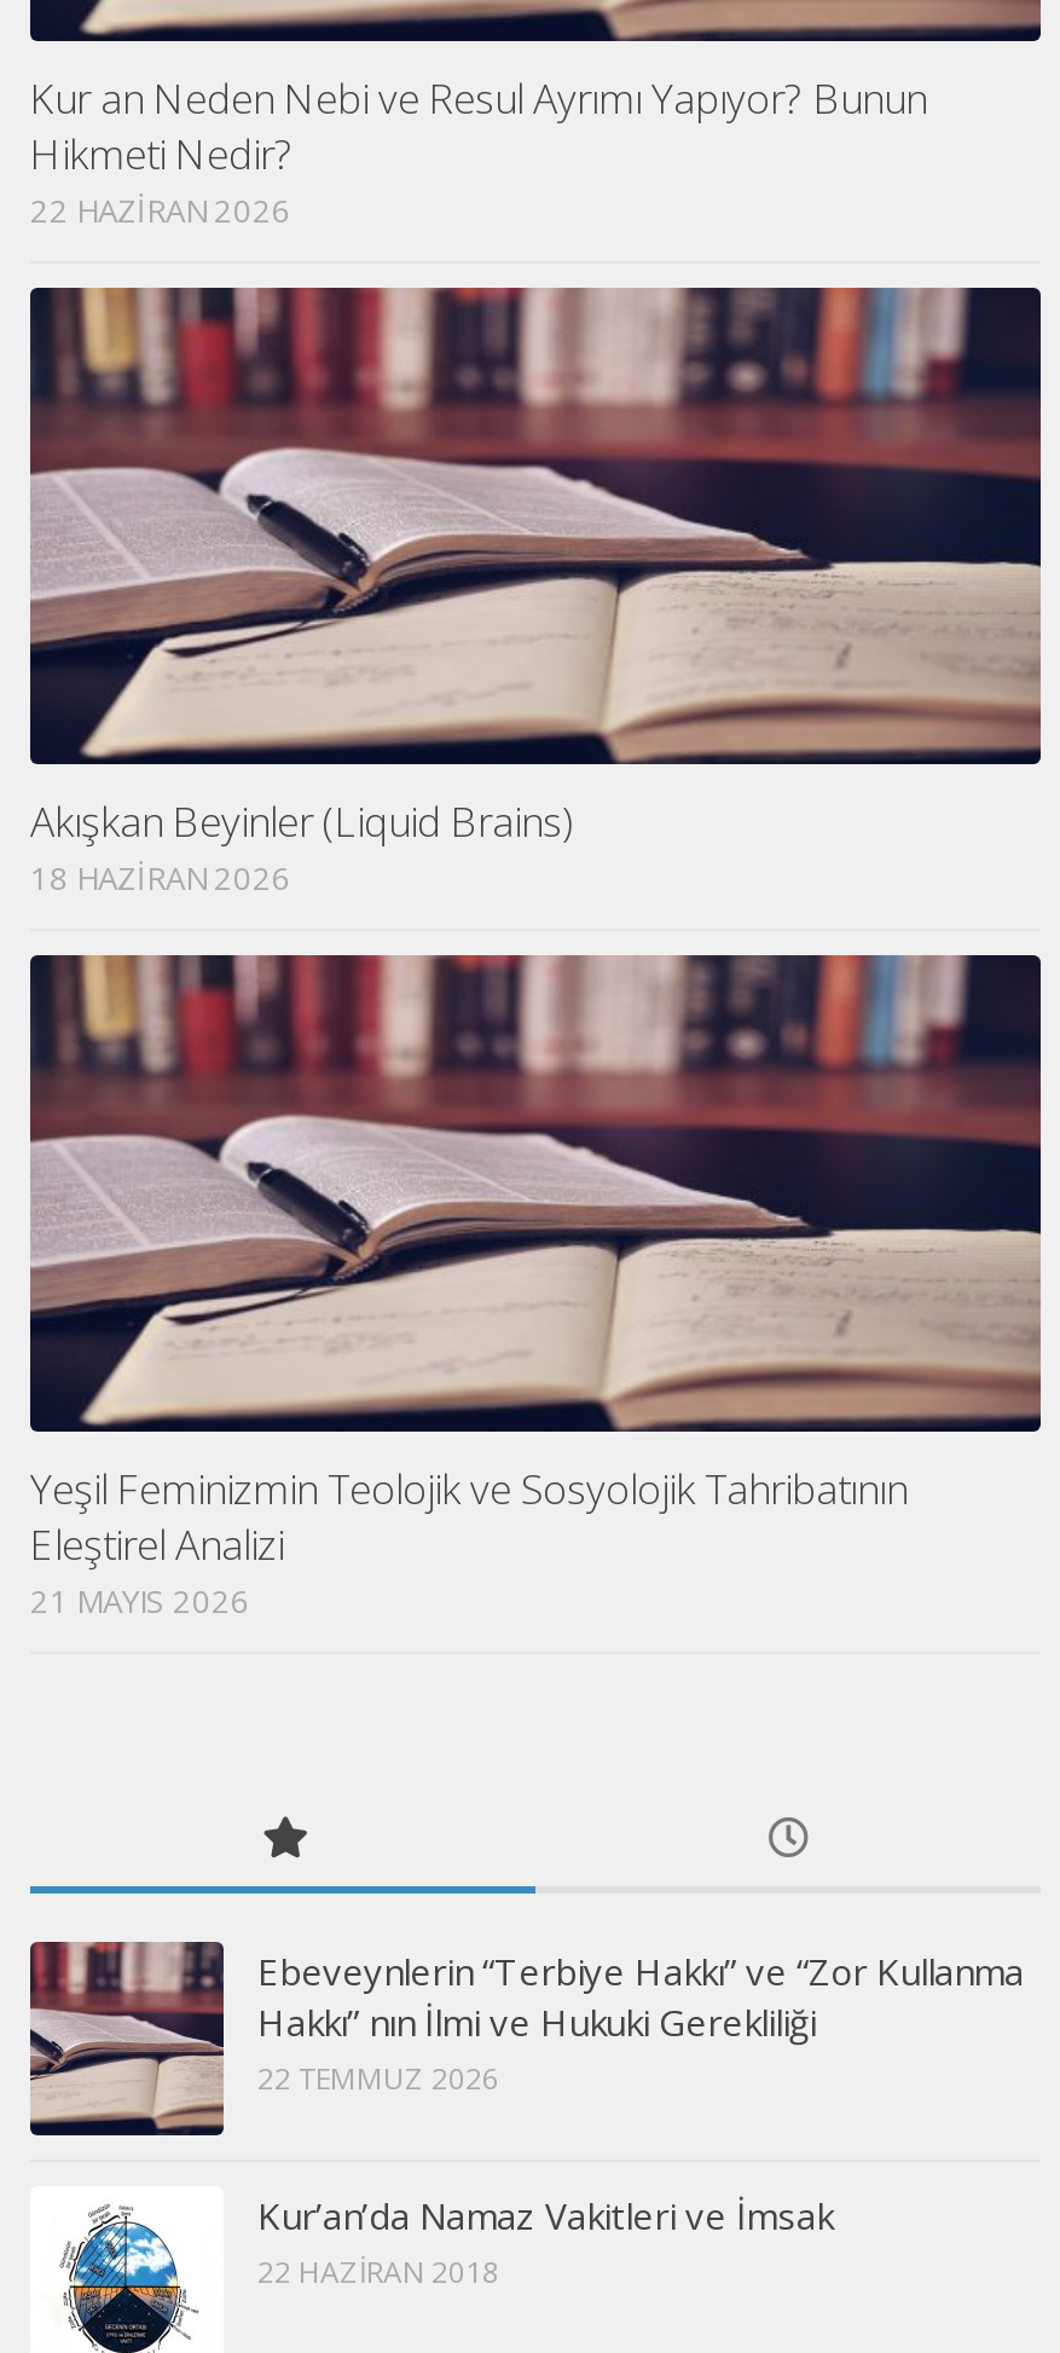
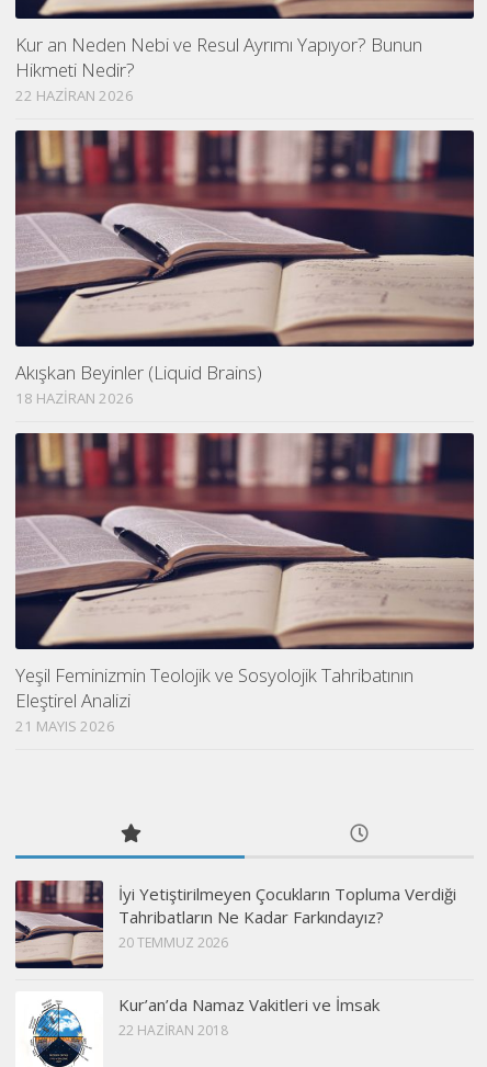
[257,1946,1024,2098] Ebeveynlerin “Terbiye Hakkı” ve “Zor Kullanma | Hakkı” nın İlmi ve Hukuki Gerekliliği | 22 TEMMUZ 2026 -> [118,882,456,952] İyi Yetiştirilmeyen Çocukların Topluma Verdiği | Tahribatların Ne Kadar Farkındayız? | 20 TEMMUZ 2026

